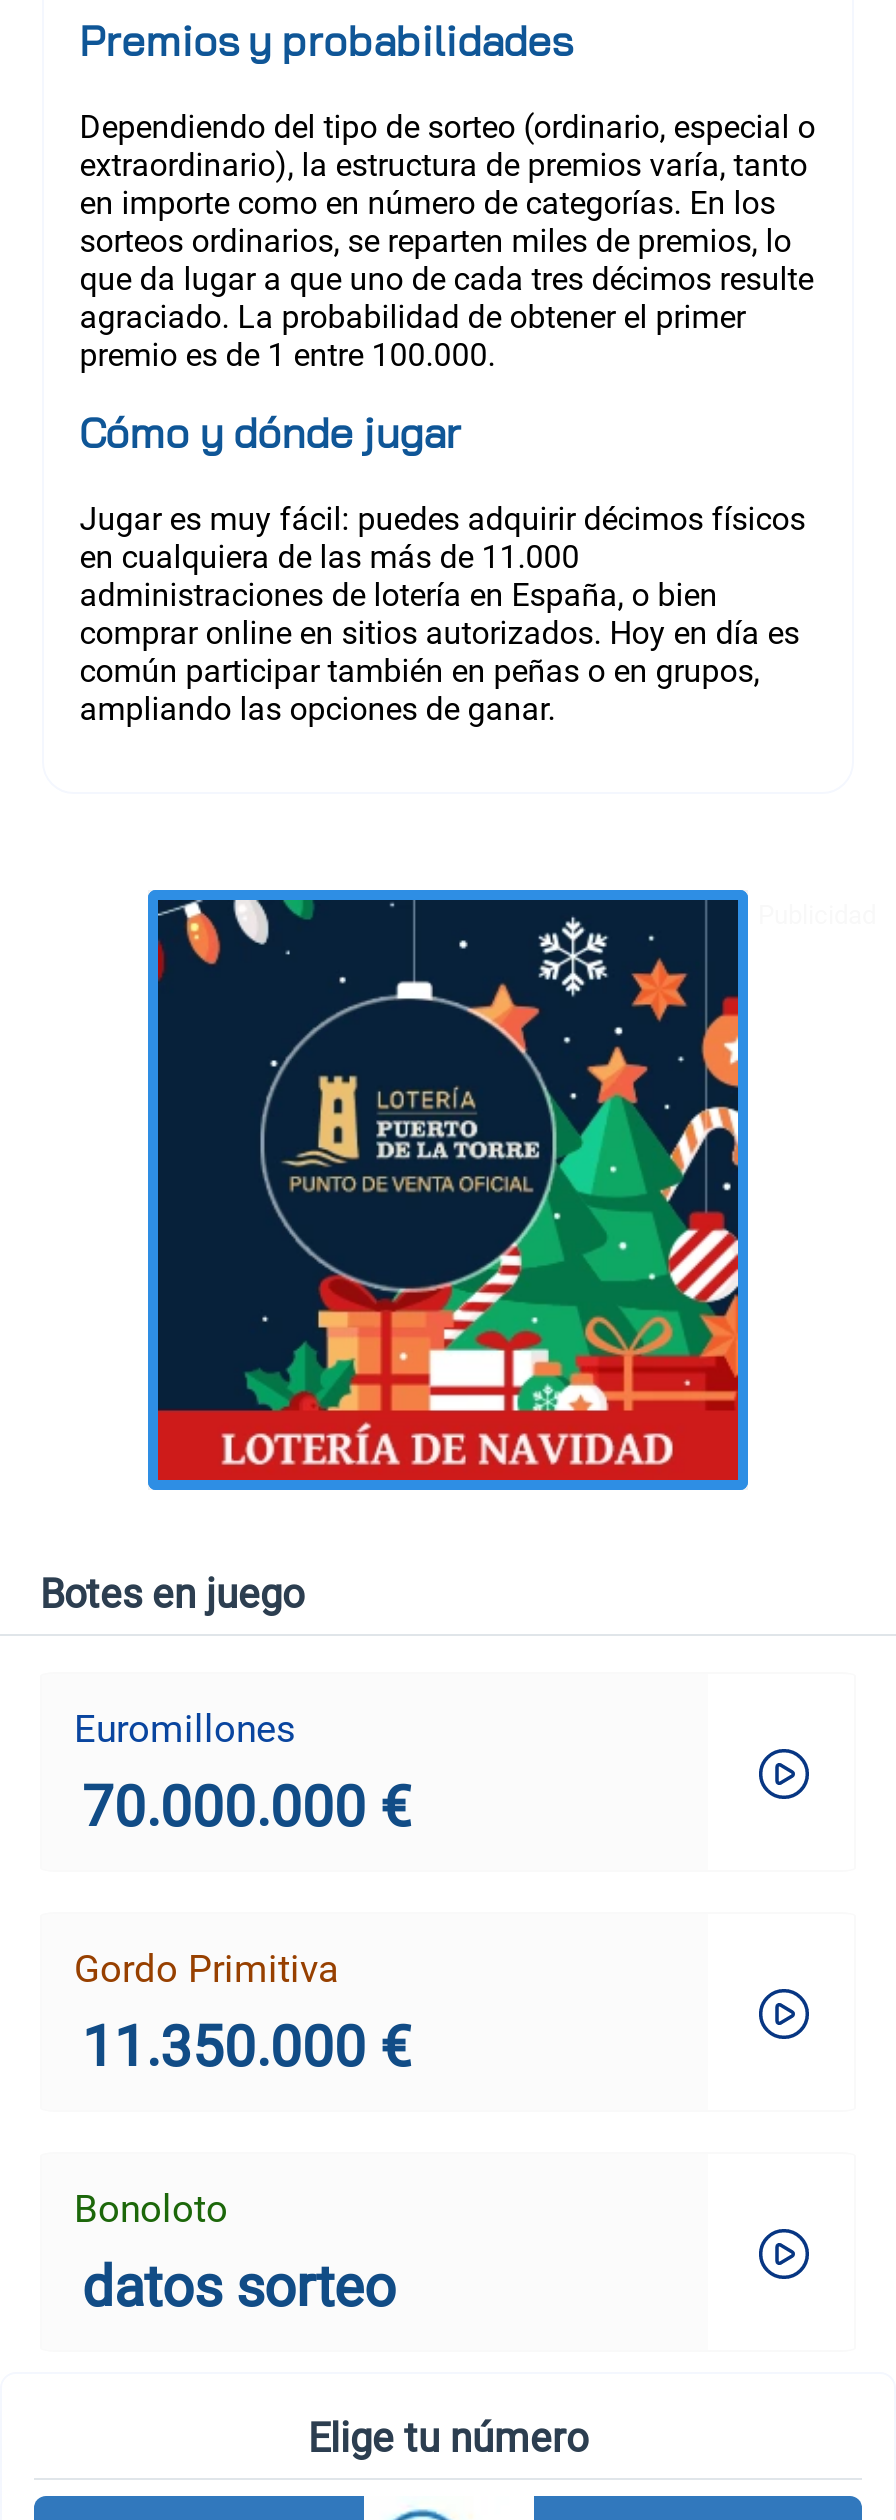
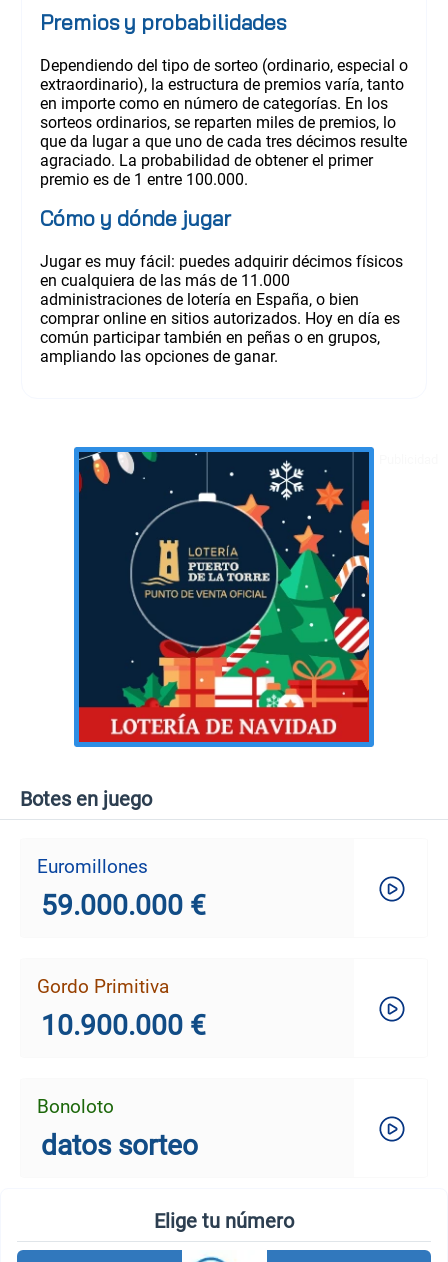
[82,1774,412,1840] 70.000.000 € -> [41,889,206,922] 59.000.000 €
[82,2014,412,2080] 11.350.000 € -> [41,1009,206,1042] 10.900.000 €

